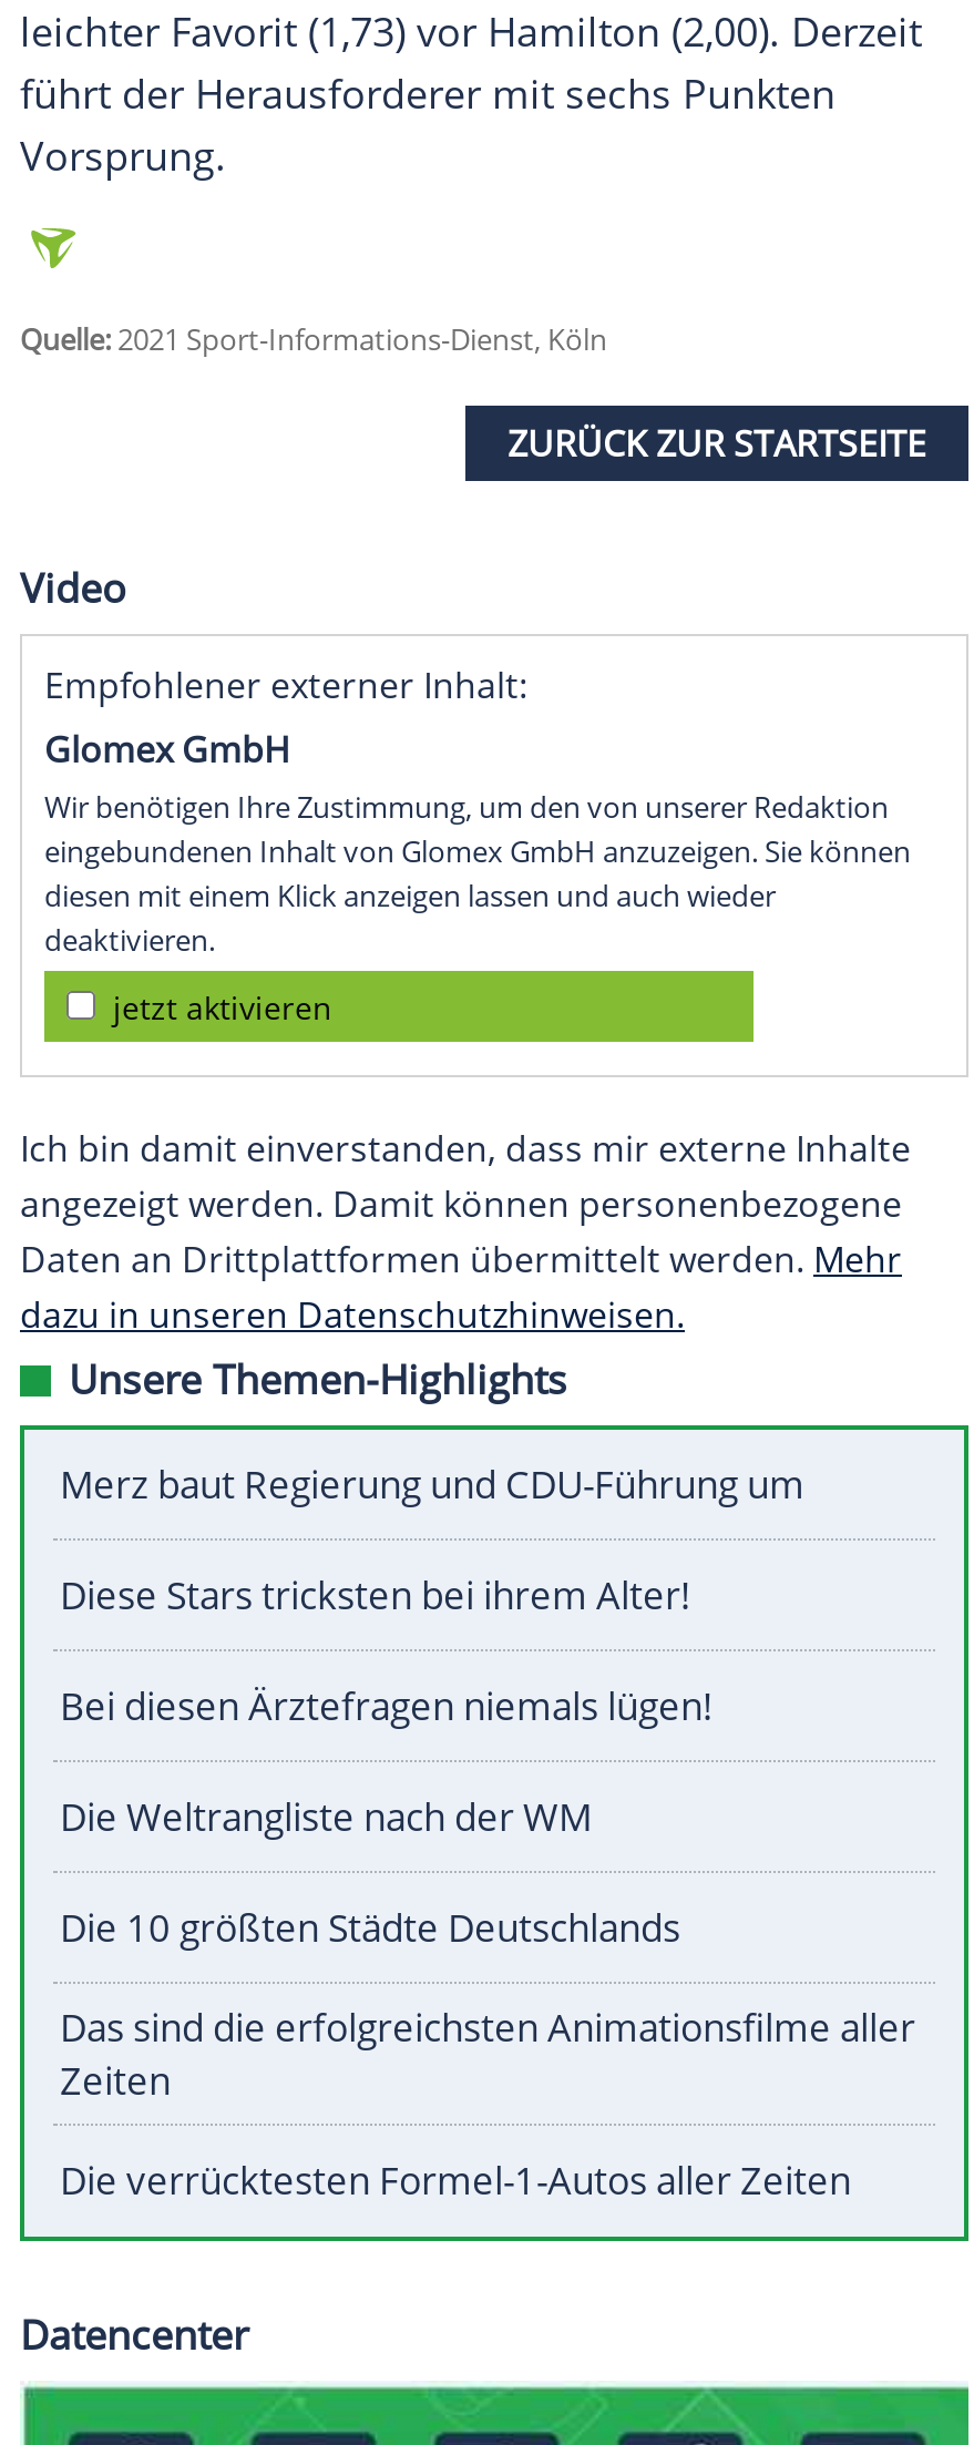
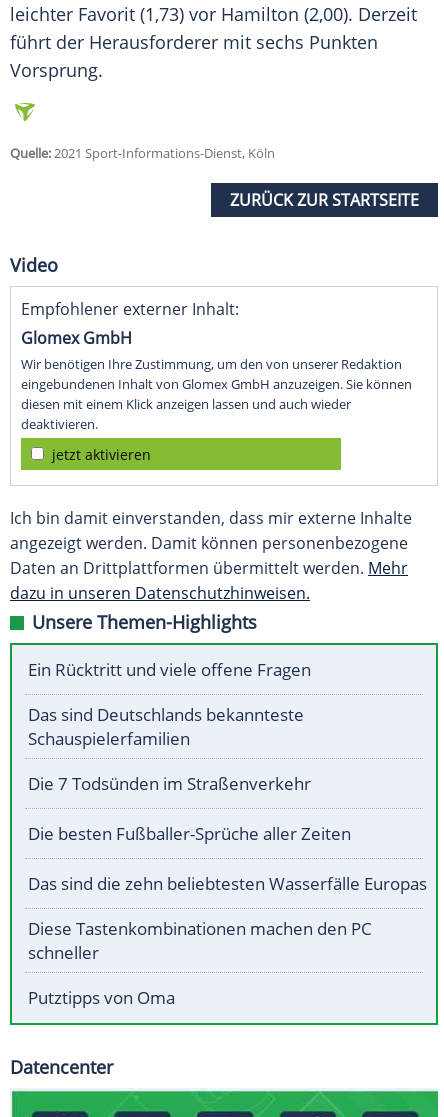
[60,1459,804,1510] Merz baut Regierung und CDU-Führung um -> [28,658,311,681] Ein Rücktritt und viele offene Fragen
[60,1570,691,1621] Diese Stars tricksten bei ihrem Alter! -> [28,703,304,750] Das sind Deutschlands bekannteste | Schauspielerfamilien
[60,1681,714,1732] Bei diesen Ärztefragen niemals lügen! -> [28,772,311,795] Die 7 Todsünden im Straßenverkehr
[60,1792,592,1843] Die Weltrangliste nach der WM -> [28,822,351,845] Die besten Fußballer-Sprüche aller Zeiten
[60,1903,680,1954] Die 10 größten Städte Deutschlands -> [28,872,427,895] Das sind die zehn beliebtesten Wasserfälle Europas
[60,2002,915,2107] Das sind die erfolgreichsten Animationsfilme aller | Zeiten -> [28,917,372,964] Diese Tastenkombinationen machen den PC | schneller
[60,2155,851,2206] Die verrücktesten Formel-1-Autos aller Zeiten -> [28,986,175,1009] Putztipps von Oma

